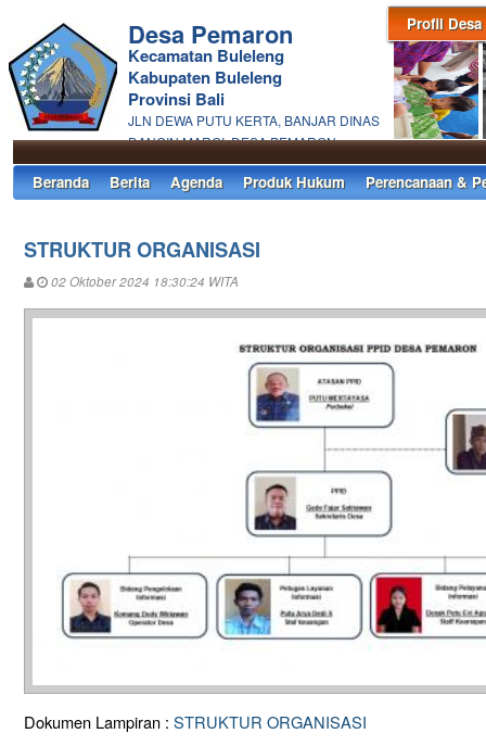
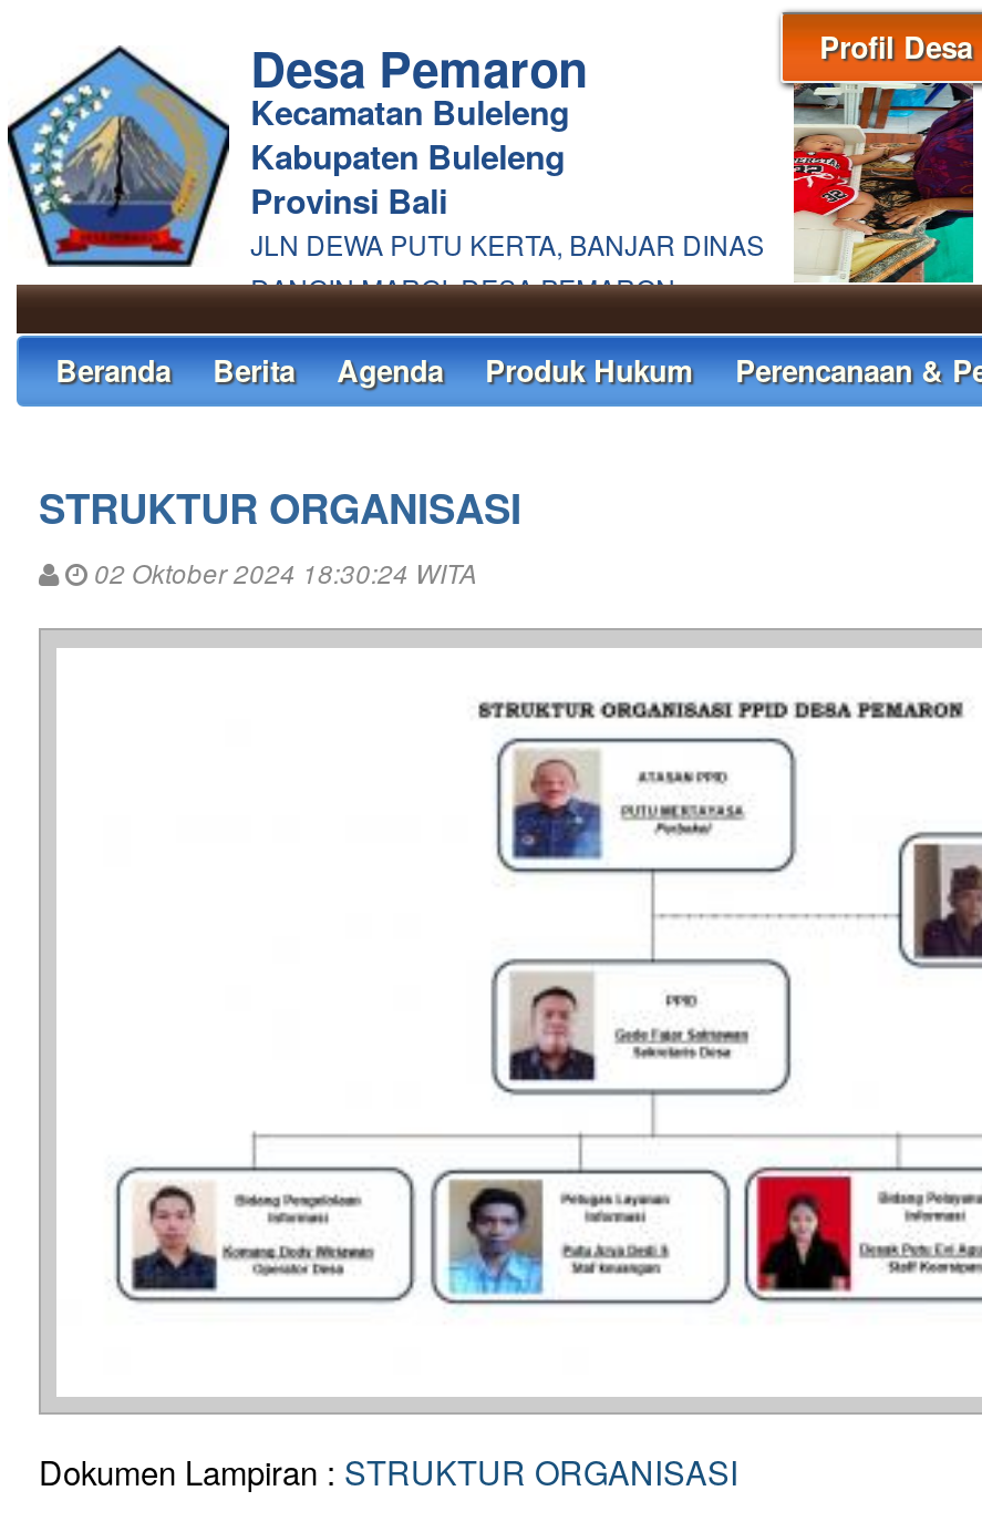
[393,40,483,140] [image] -> [792,81,975,285] [image]

